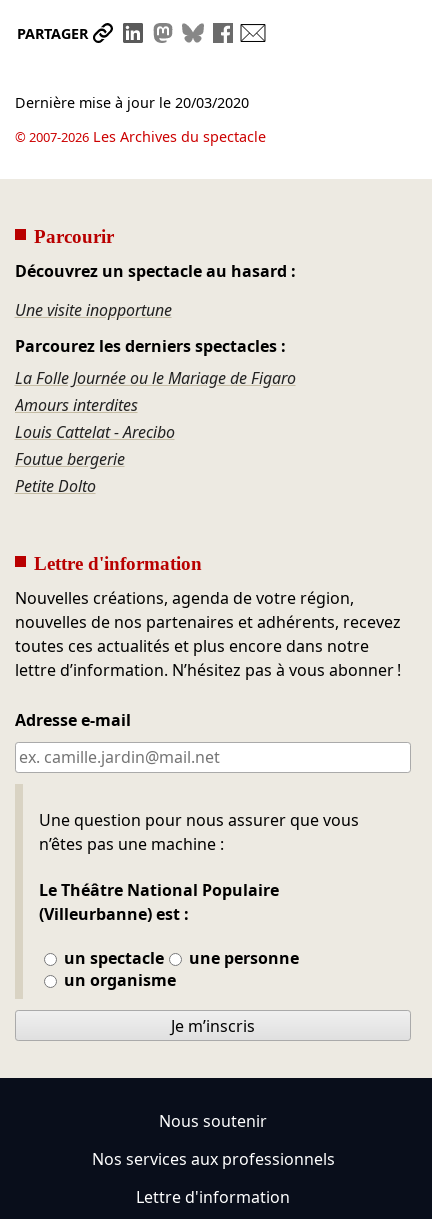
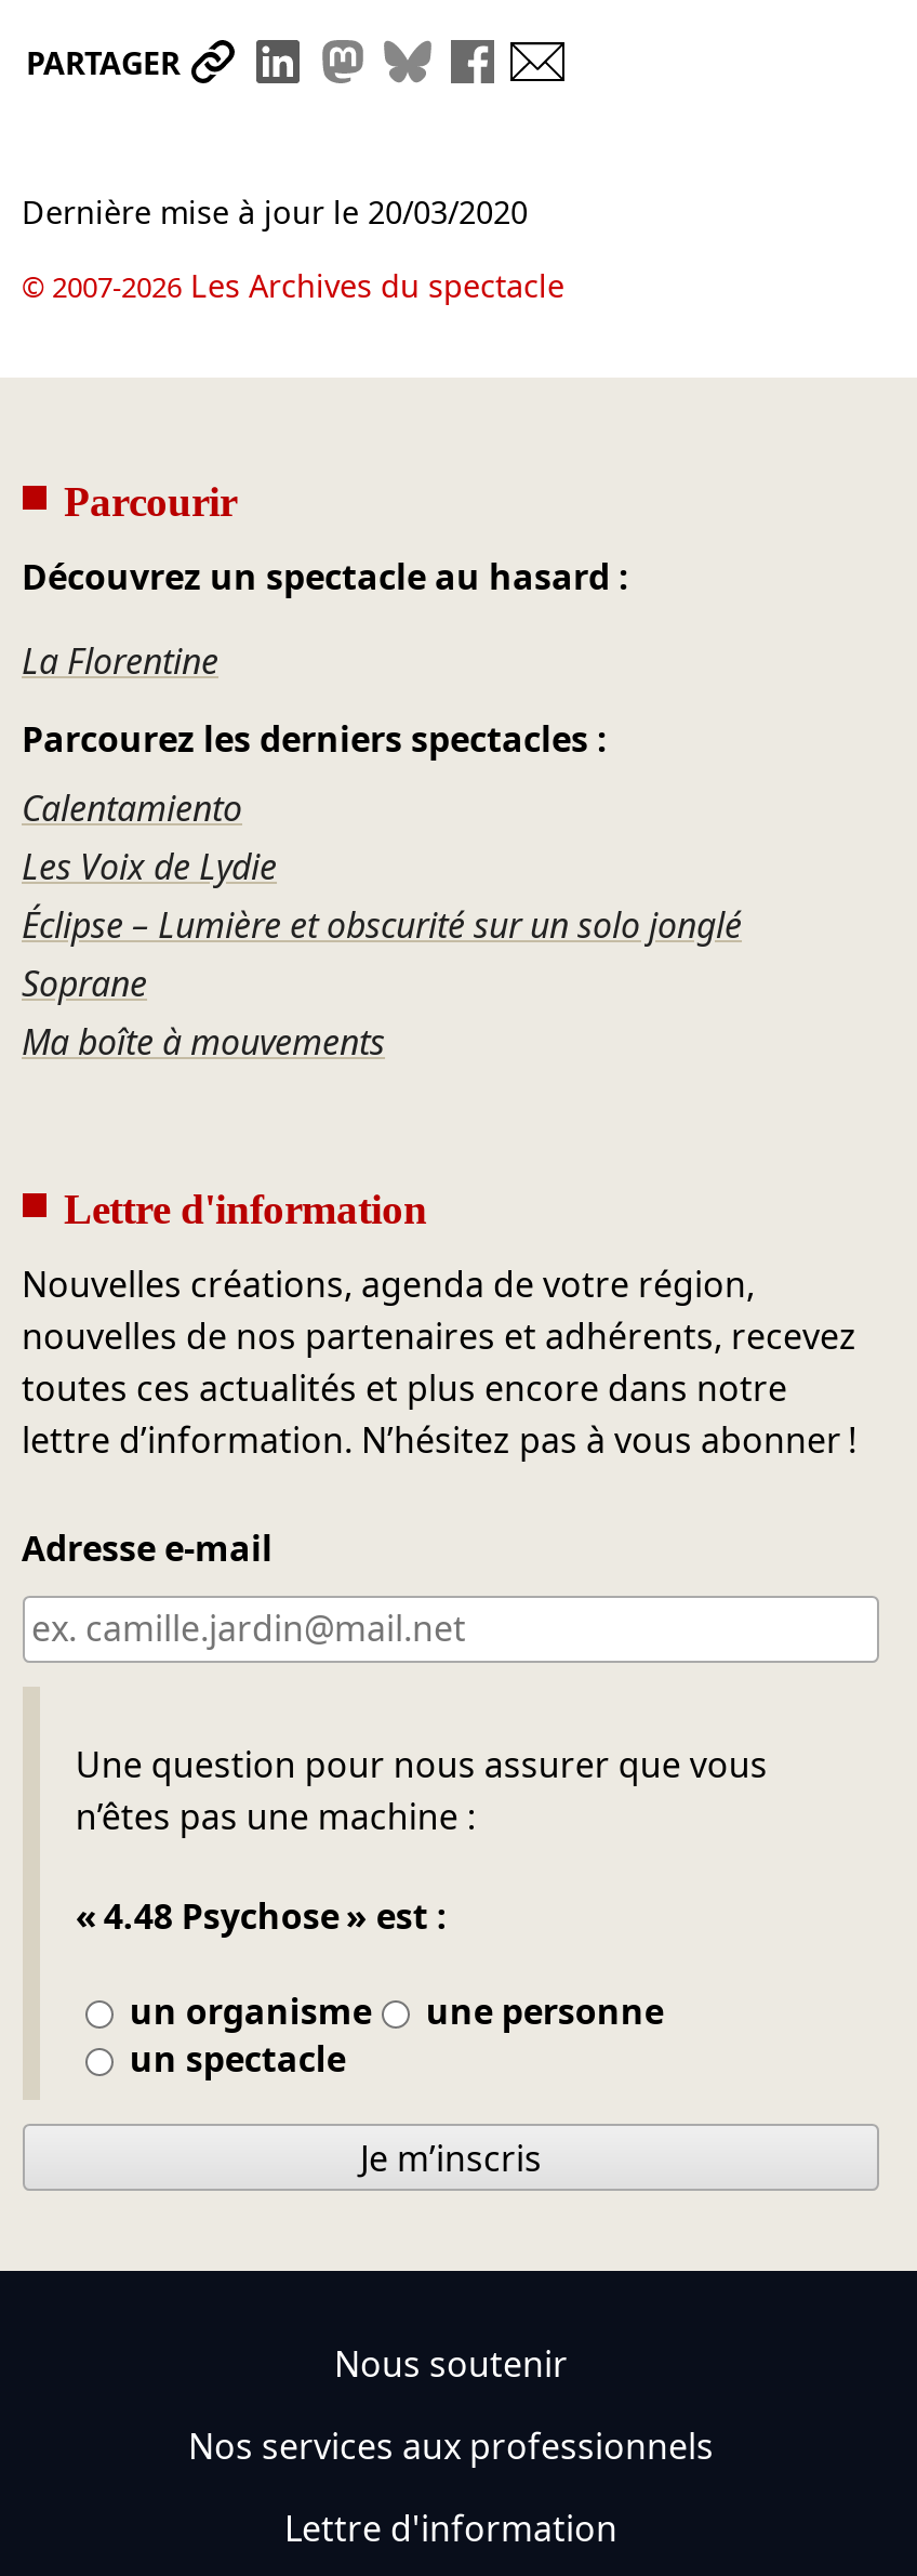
[14,299,171,321] Une visite inopportune -> [22,637,218,685] La Florentine
[14,367,295,497] La Folle Journée ou le Mariage de Figaro | Amours interdites | Louis Cattelat - Arecibo | Foutue bergerie | Petite Dolto -> [22,784,742,1066] Calentamiento | Les Voix de Lydie | Éclipse – Lumière et obscurité sur un solo jonglé | Soprane | Ma boîte à mouvements
[39,878,279,924] Le Théâtre National Populaire | (Villeurbanne) est : -> [75,1891,447,1939] « 4.48 Psychose » est :
moved [60,947,299,991] -> [121,1987,664,2035]: une personne | un organisme

